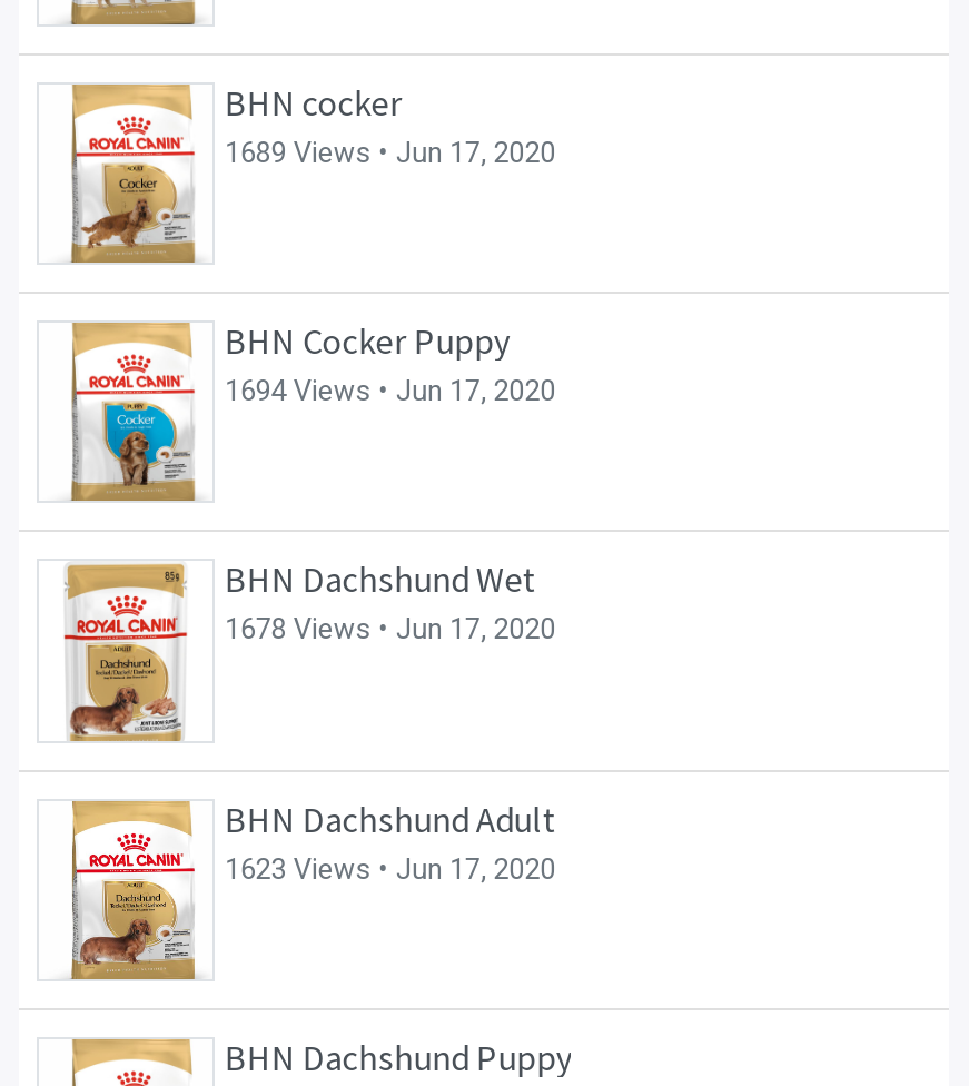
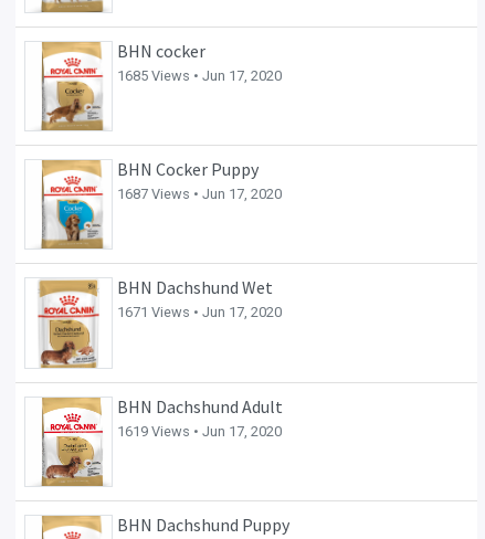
[225,135,556,168] 1689 Views • Jun 17, 2020 -> [118,67,282,83] 1685 Views • Jun 17, 2020
[225,374,556,407] 1694 Views • Jun 17, 2020 -> [118,185,282,202] 1687 Views • Jun 17, 2020
[225,613,556,646] 1678 Views • Jun 17, 2020 -> [118,304,282,321] 1671 Views • Jun 17, 2020
[225,852,556,885] 1623 Views • Jun 17, 2020 -> [118,423,282,439] 1619 Views • Jun 17, 2020

